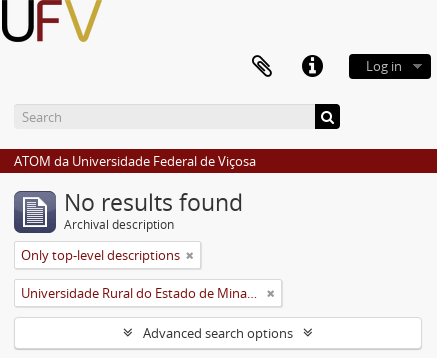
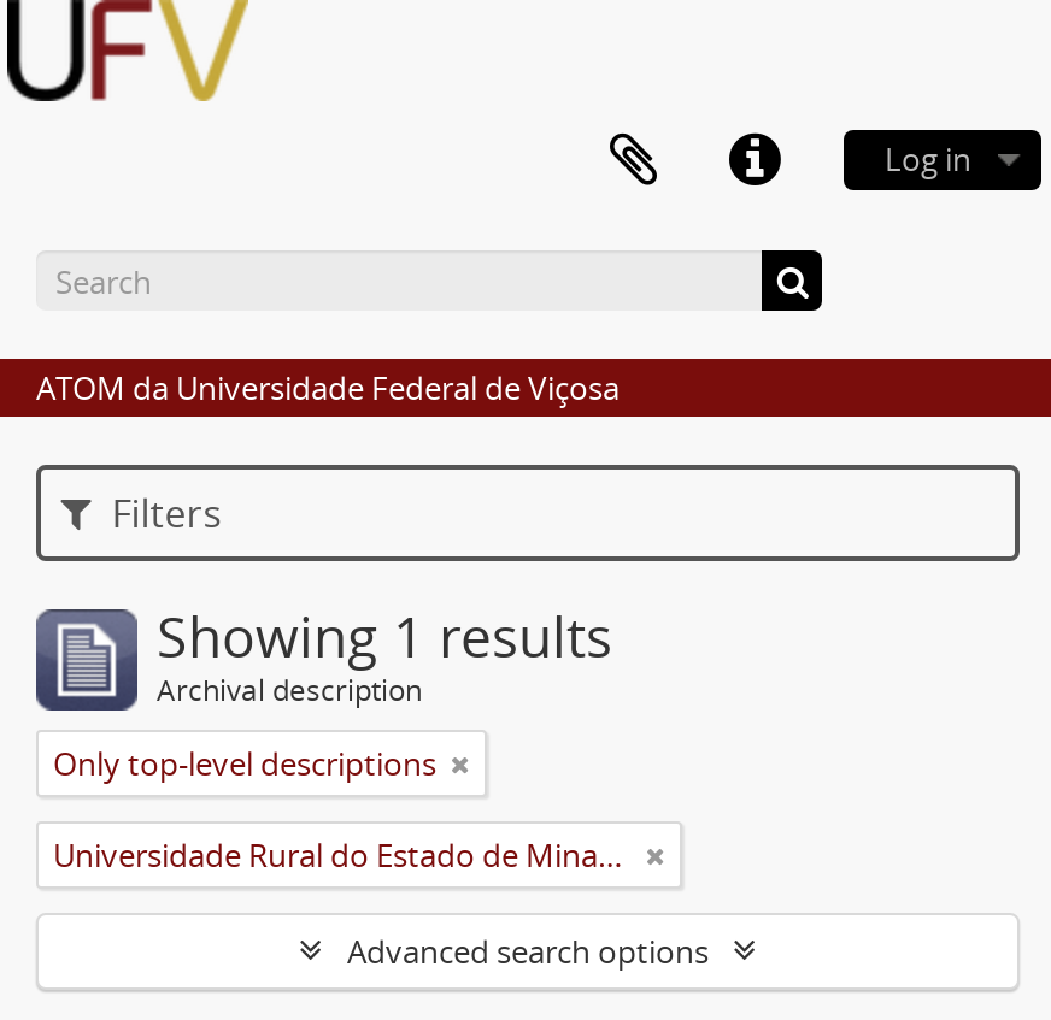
[64,187,243,218] No results found -> [102,487,612,674] Filters | Showing 1 results

